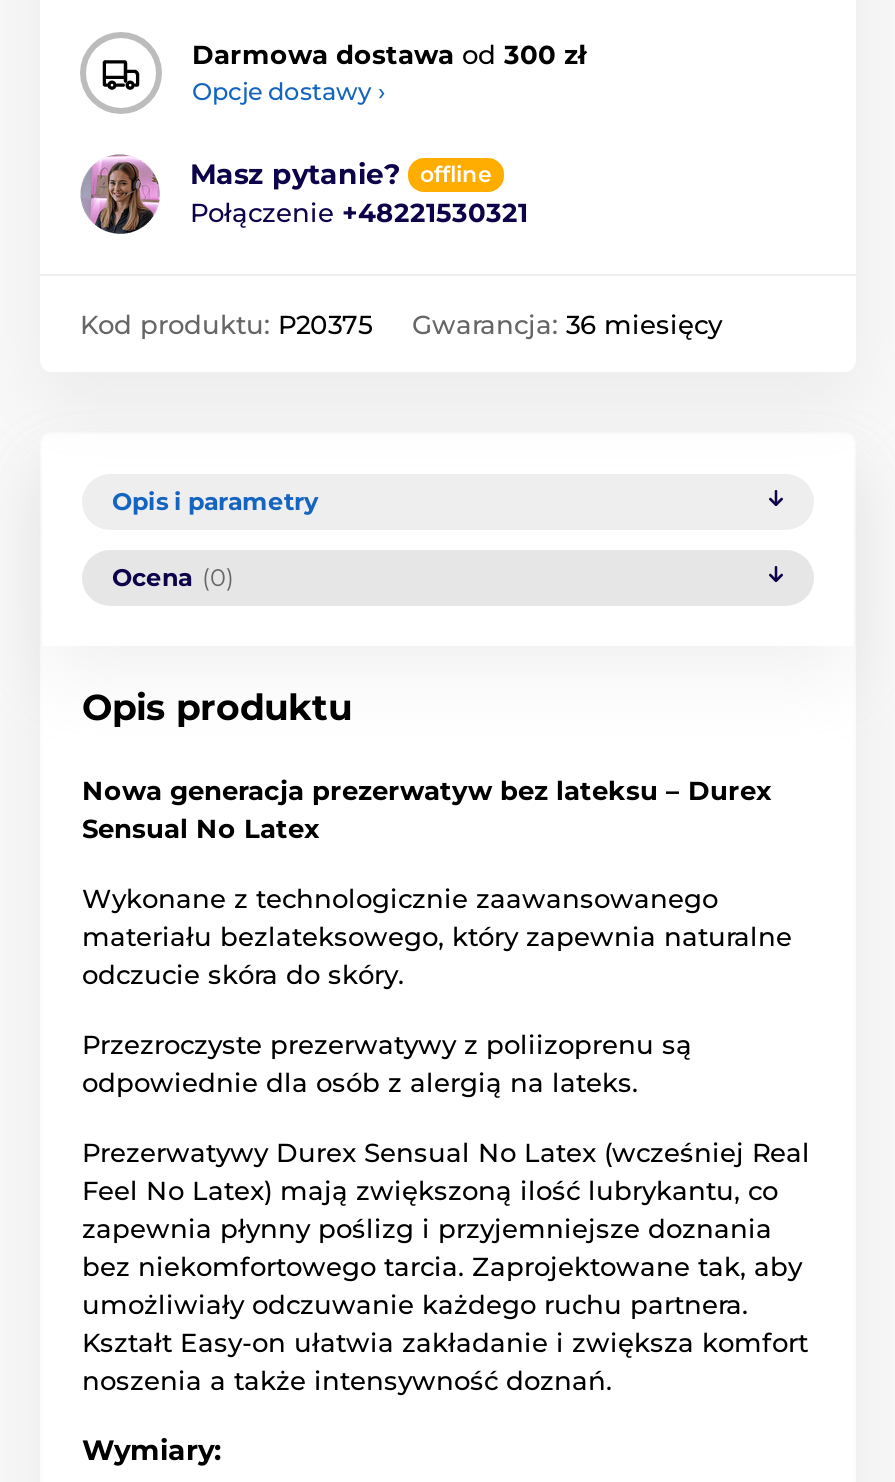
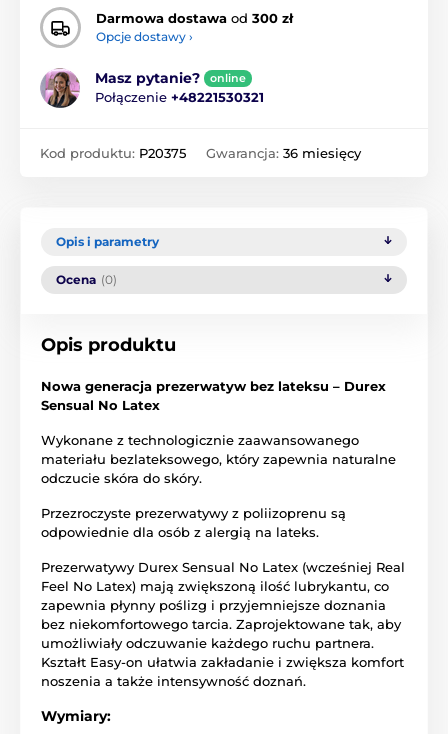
[420,161,492,189] offline -> [210,71,246,85] online

